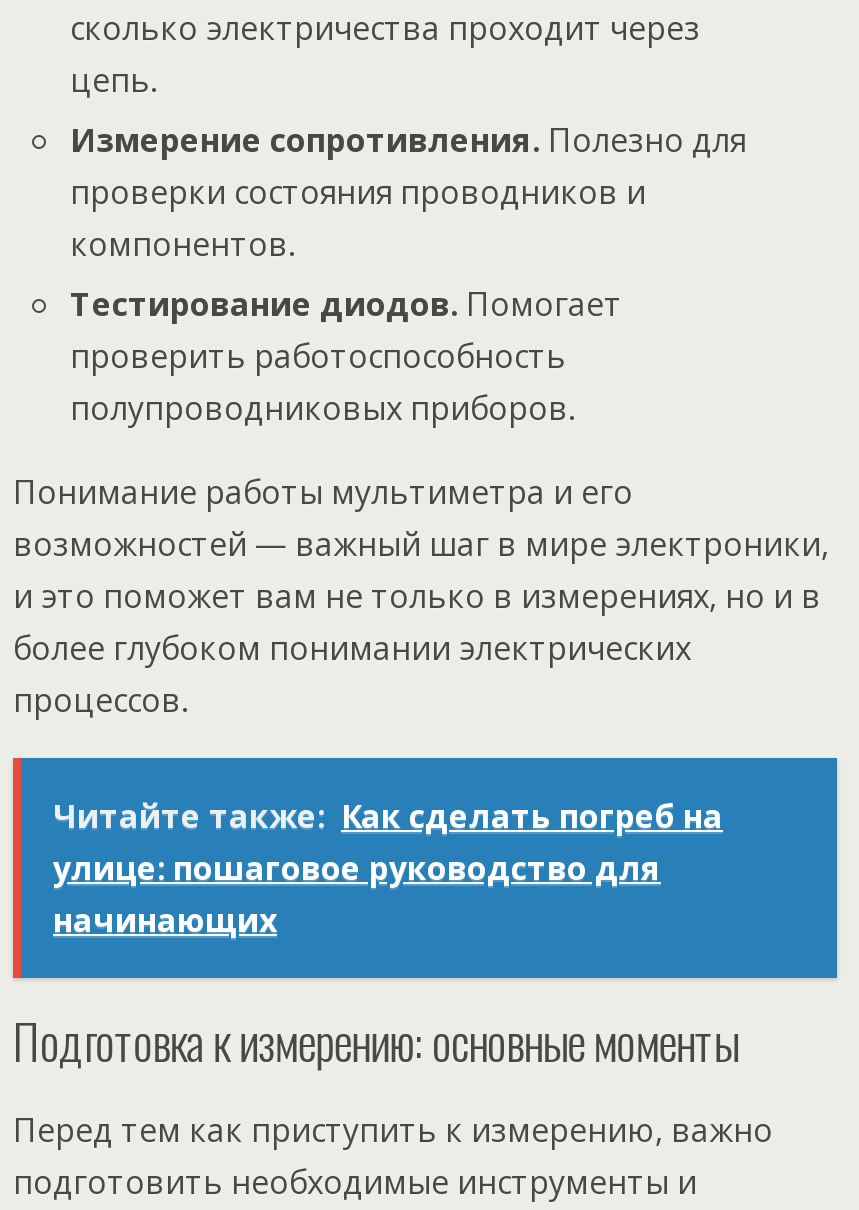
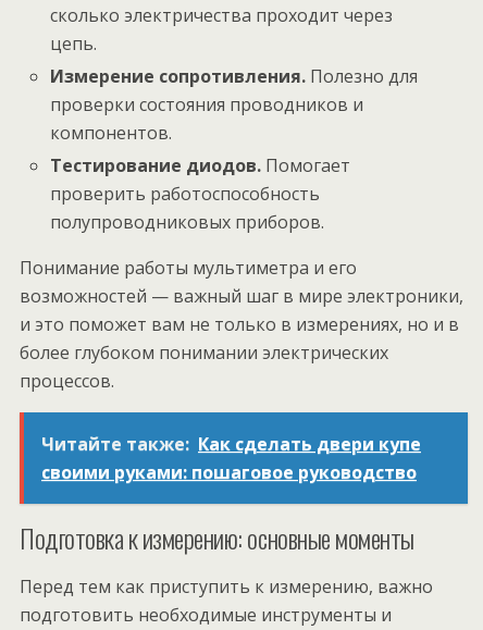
[53,794,723,942] Читайте также: Как сделать погреб на | улице: пошаговое руководство для | начинающих -> [41,432,421,484] Читайте также: Как сделать двери купе | своими руками: пошаговое руководство

